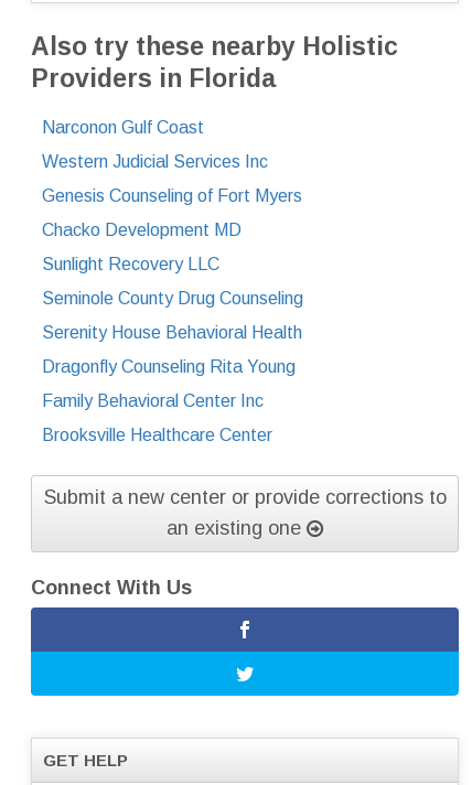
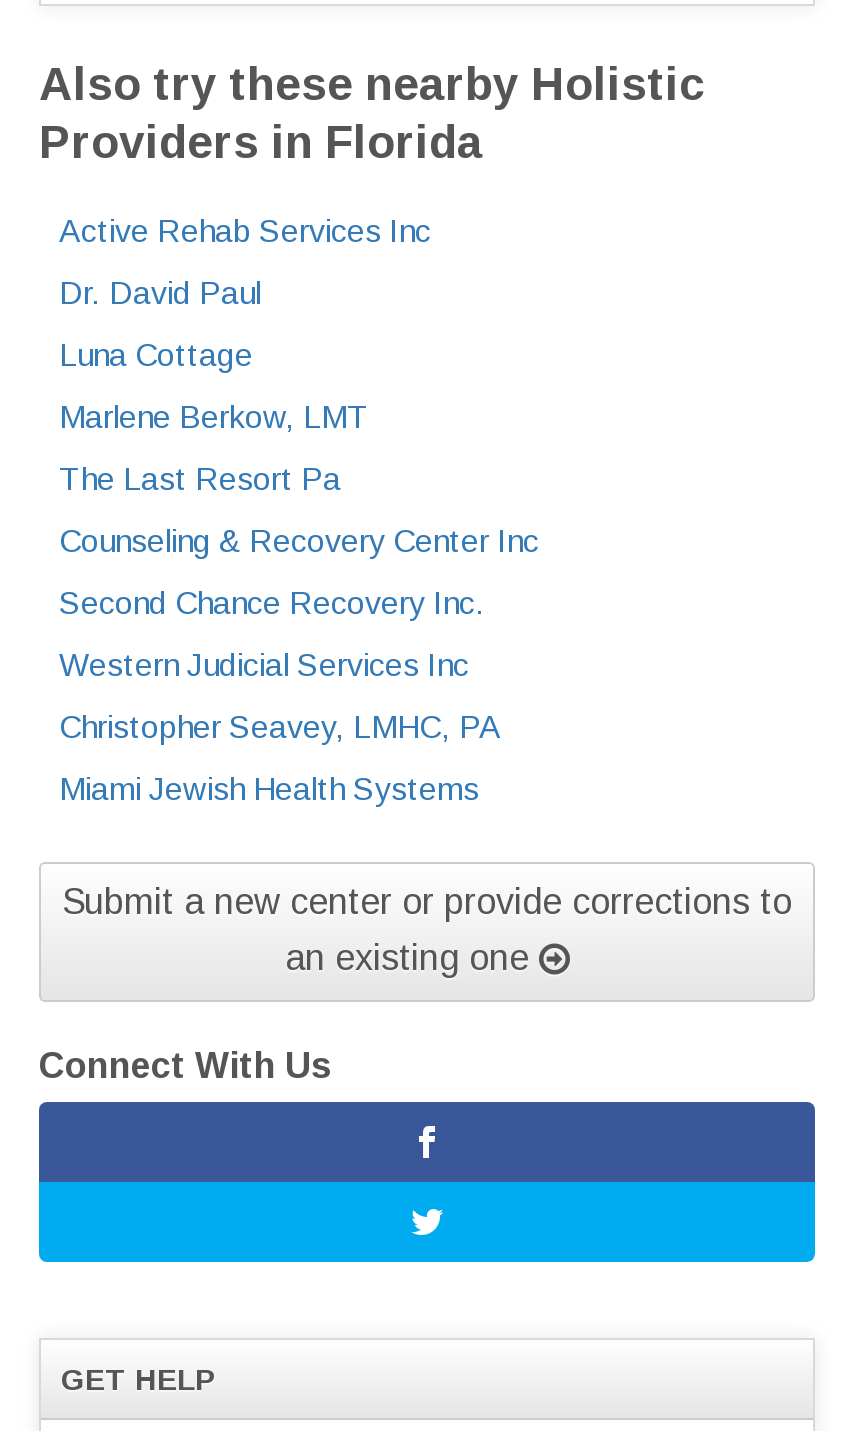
[42,118,204,137] Narconon Gulf Coast -> [59,213,539,619] Active Rehab Services Inc | Dr. David Paul | Luna Cottage | Marlene Berkow, LMT | The Last Resort Pa | Counseling & Recovery Center Inc | Second Chance Recovery Inc.
moved [42,152,268,171] -> [59,647,469,681]: Western Judicial Services Inc
[42,186,303,444] Genesis Counseling of Fort Myers | Chacko Development MD | Sunlight Recovery LLC | Seminole County Drug Counseling | Serenity House Behavioral Health | Dragonfly Counseling Rita Young | Family Behavioral Center Inc | Brooksville Healthcare Center -> [59,709,501,805] Christopher Seavey, LMHC, PA | Miami Jewish Health Systems

